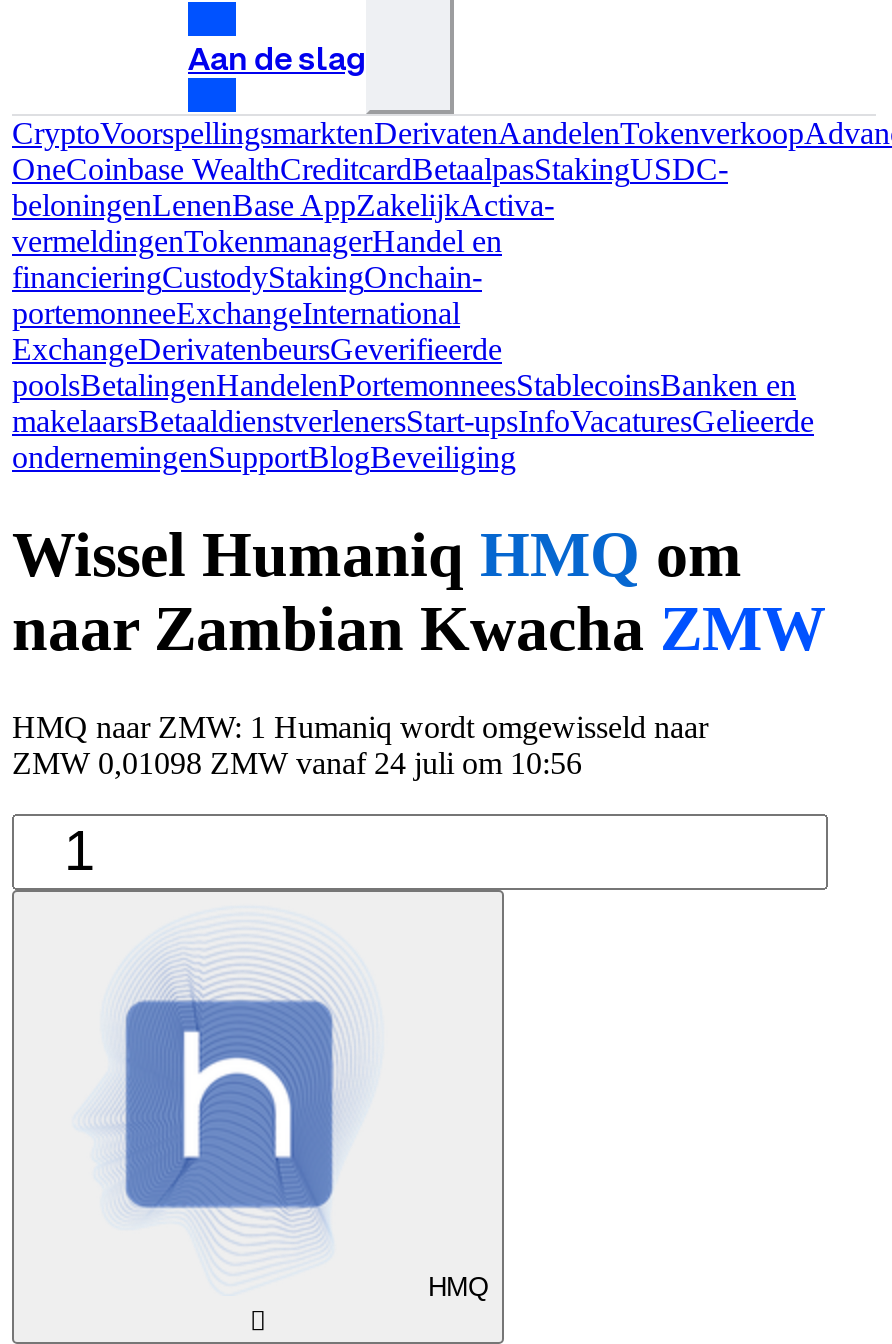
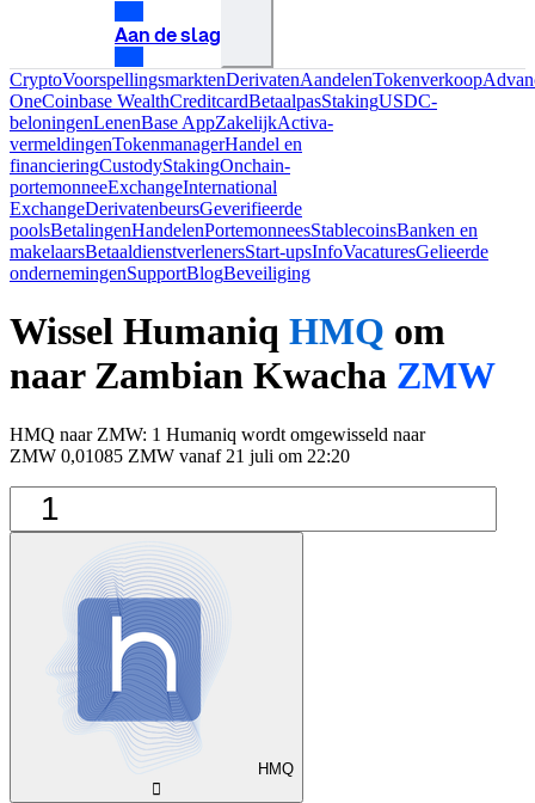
[12,746,582,780] ZMW 0,01098 ZMW vanaf 24 juli om 10:56 -> [10,446,350,466] ZMW 0,01085 ZMW vanaf 21 juli om 22:20

